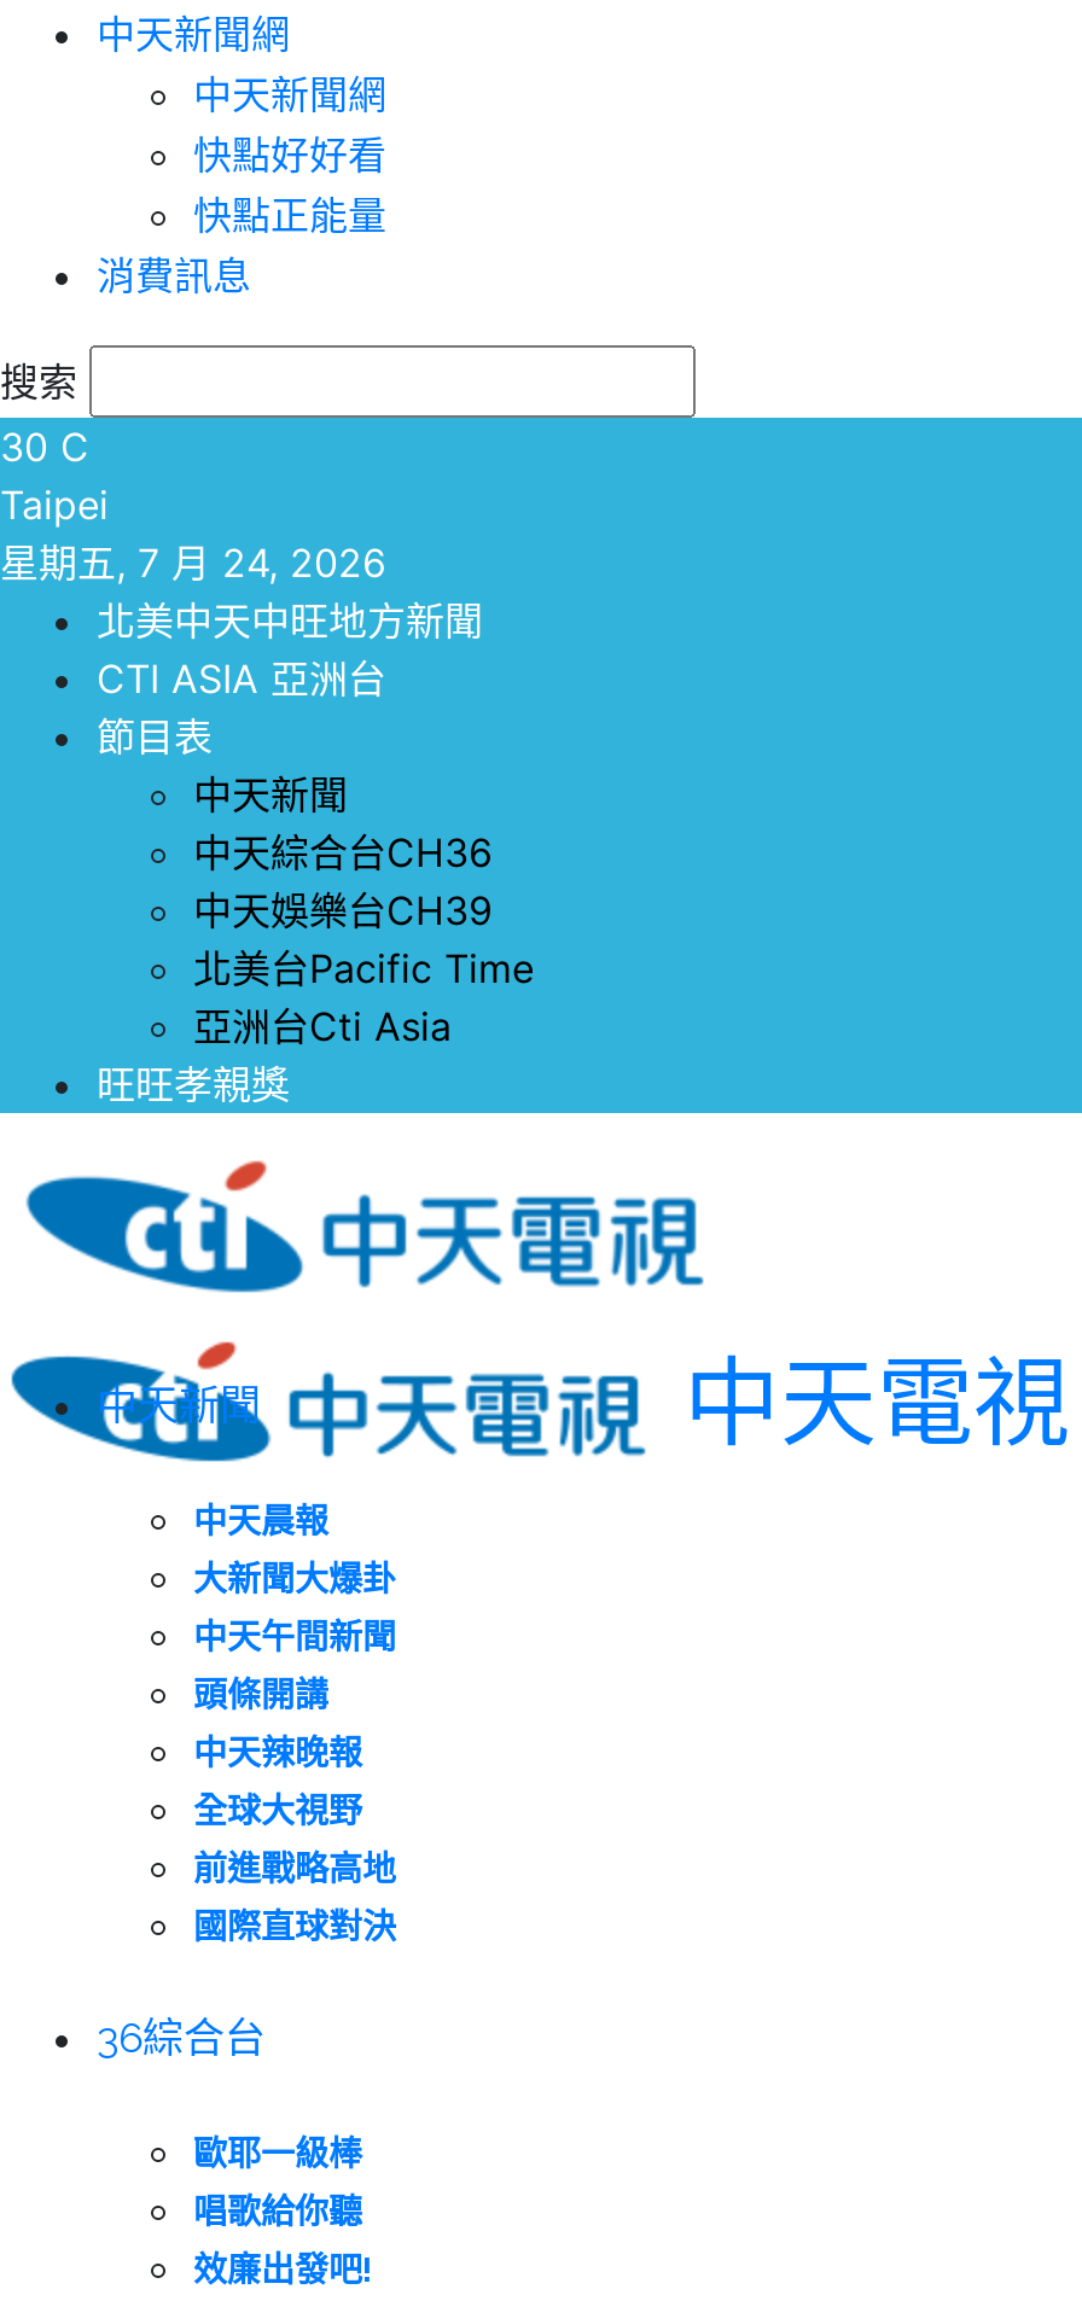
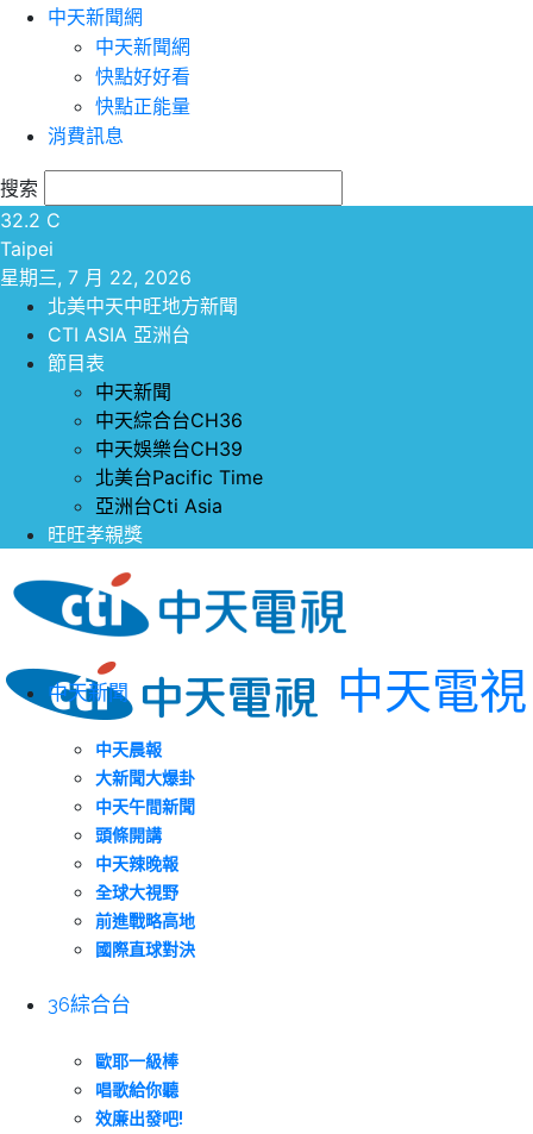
[0,423,89,471] 30 C -> [0,208,61,232] 32.2 C
[0,538,386,587] 星期五, 7 月 24, 2026 -> [0,265,192,289] 星期三, 7 月 22, 2026

